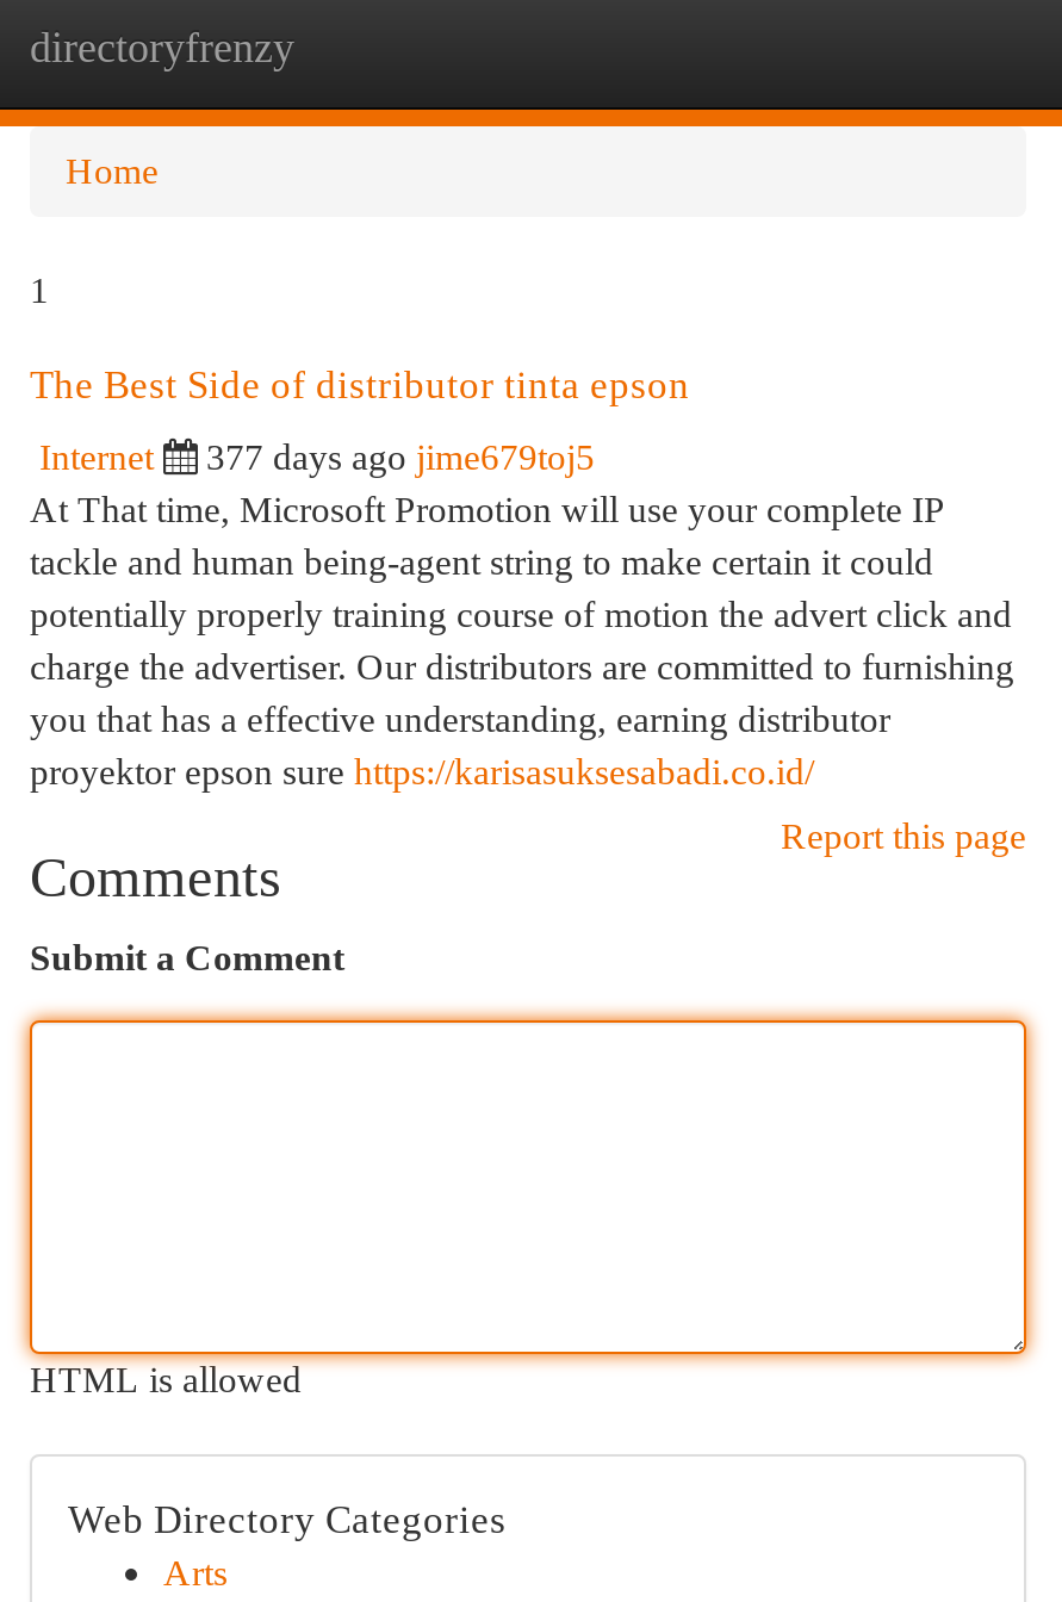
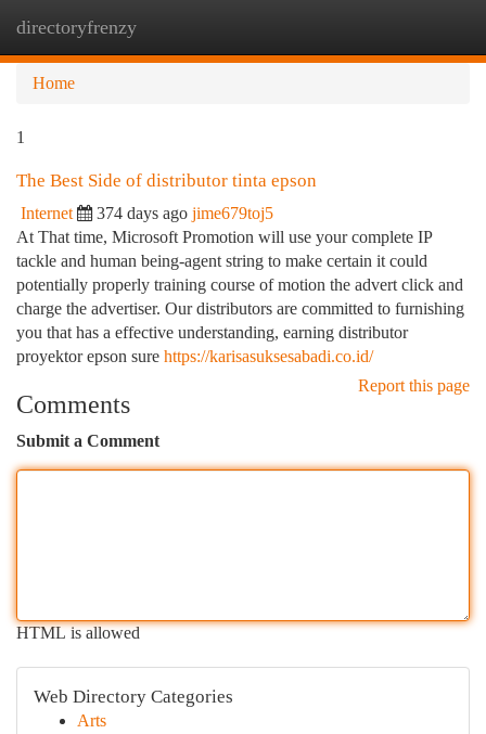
[206,436,595,477] 377 days ago jime679toj5 -> [97,204,273,222] 374 days ago jime679toj5

